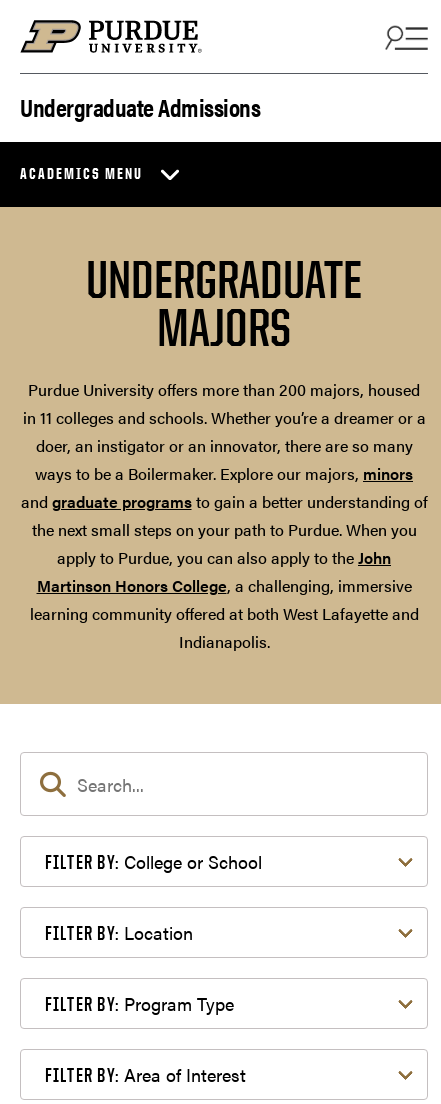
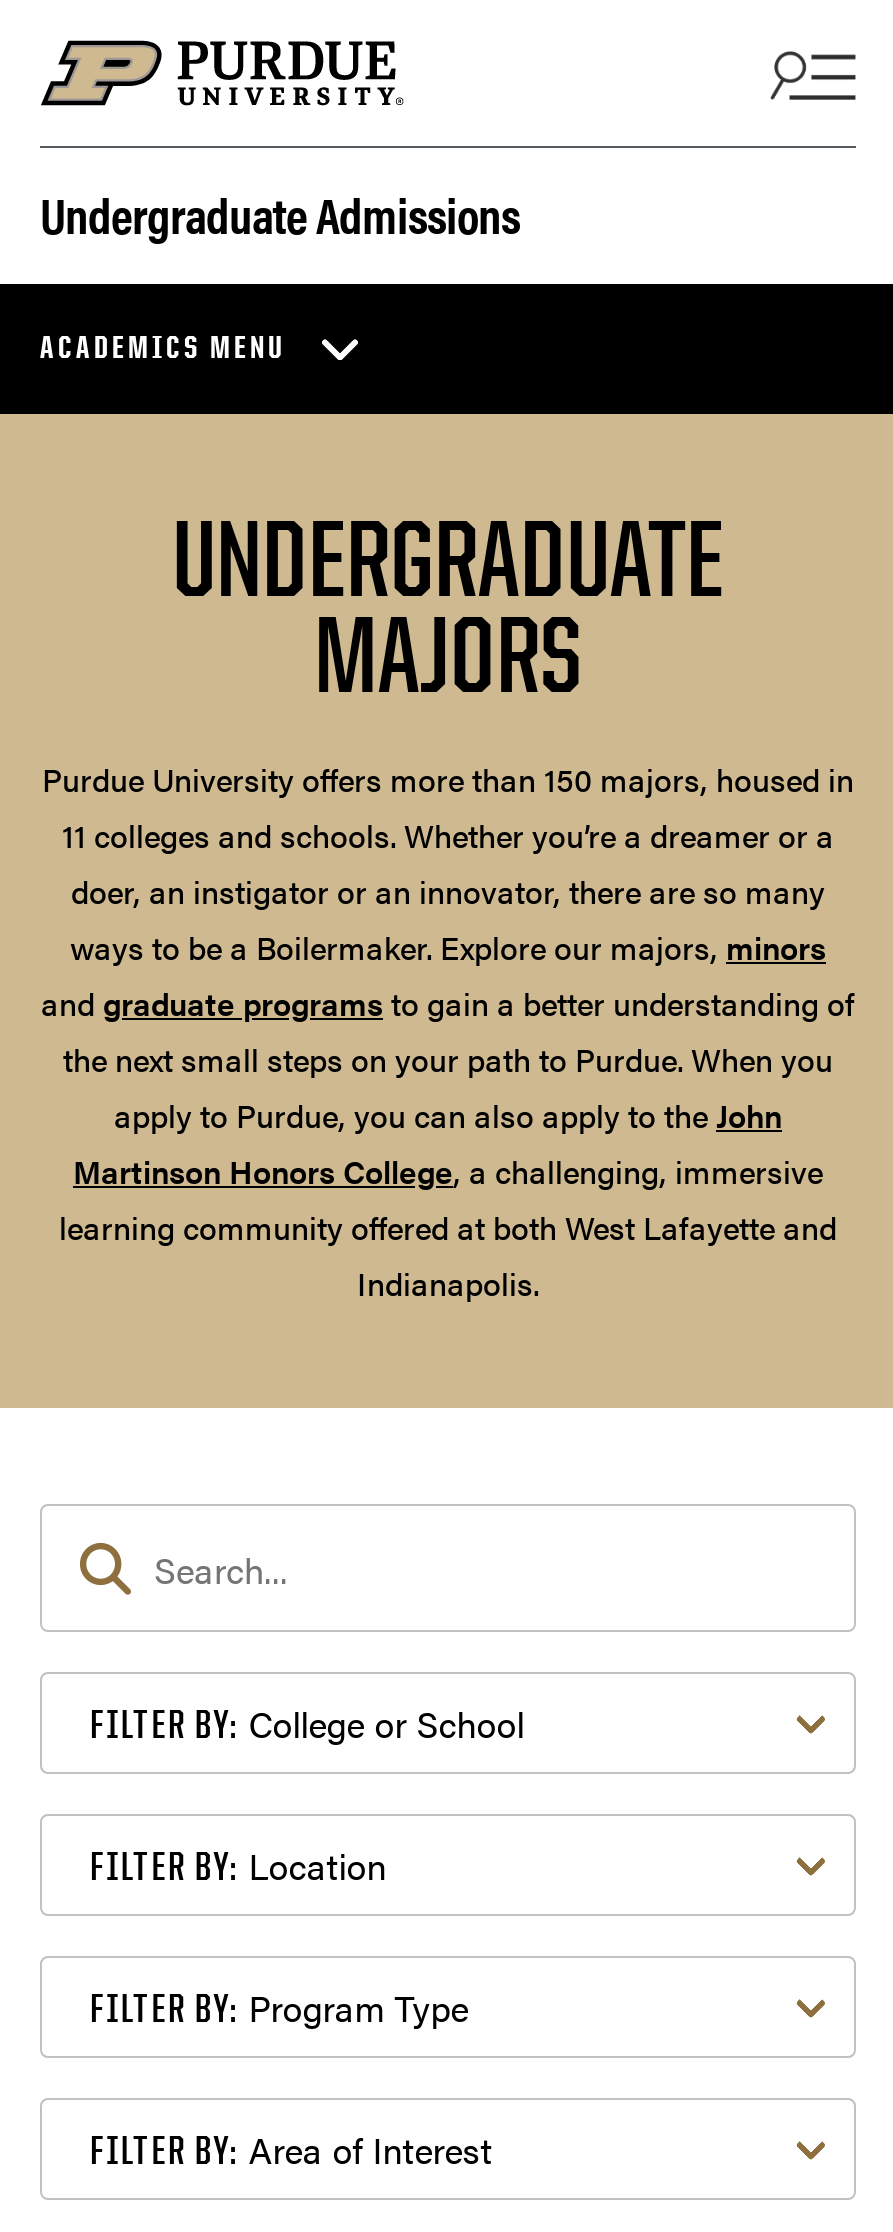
[22,378,425,429] Purdue University offers more than 200 majors, housed | in 11 colleges and schools. Whether you’re a dreamer or a -> [42,756,854,858] Purdue University offers more than 150 majors, housed in | 11 colleges and schools. Whether you’re a dreamer or a

